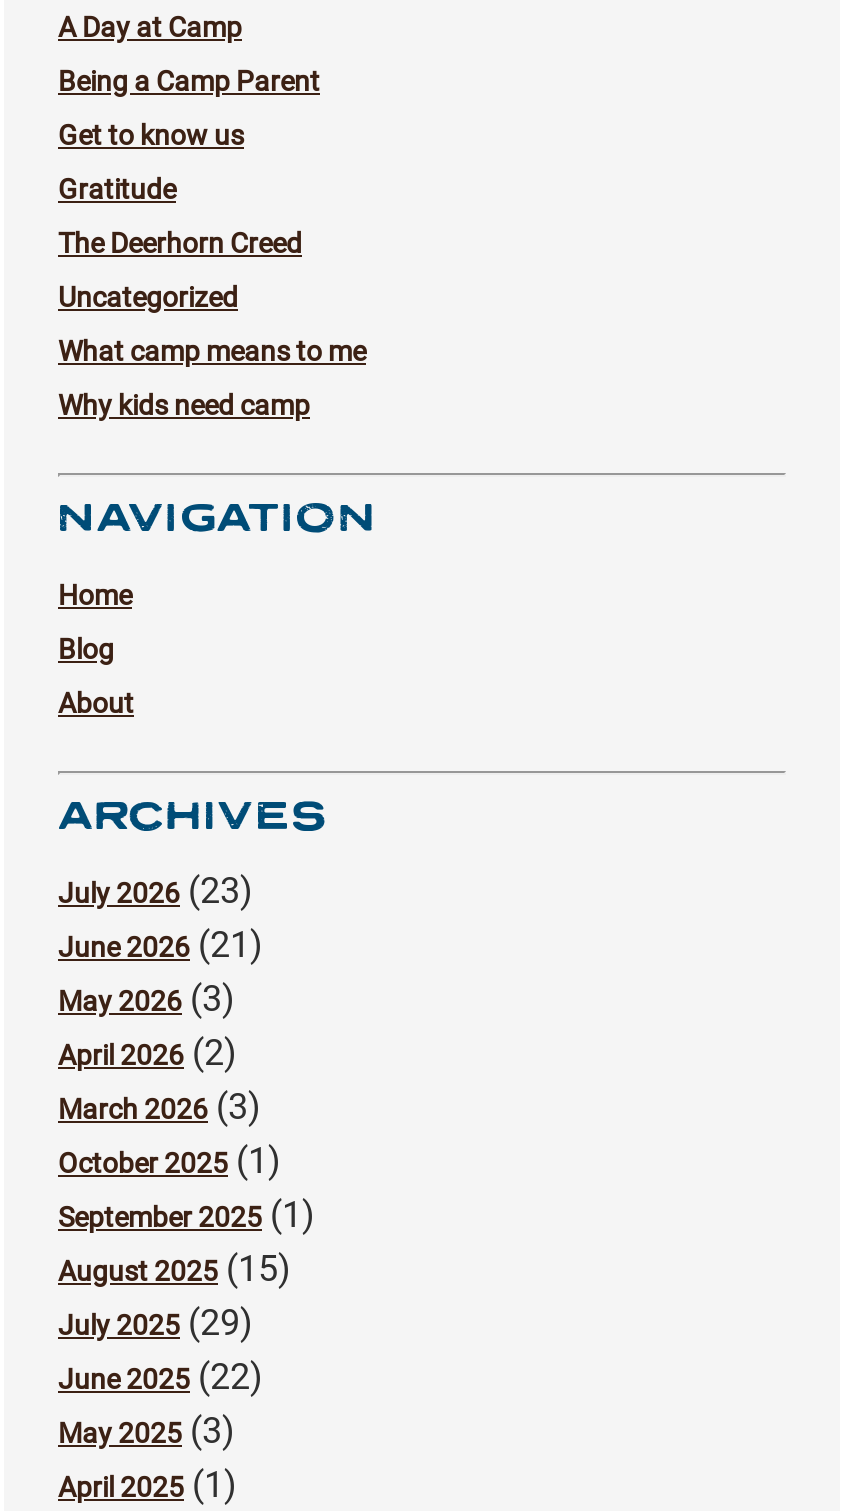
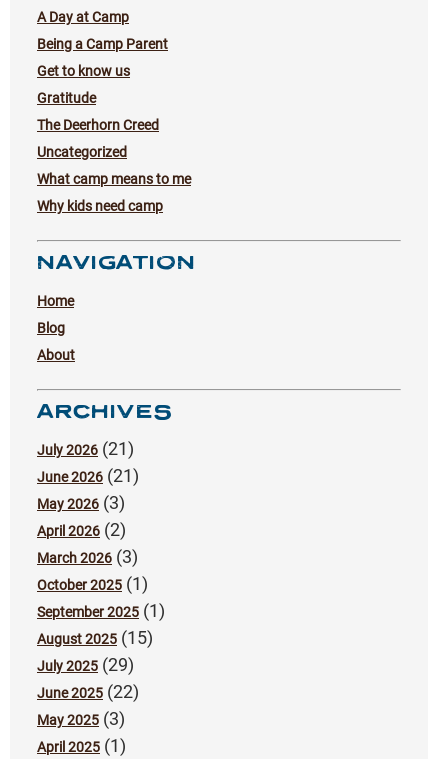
[58,868,252,910] July 2026 (23) -> [37,438,134,459] July 2026 (21)

